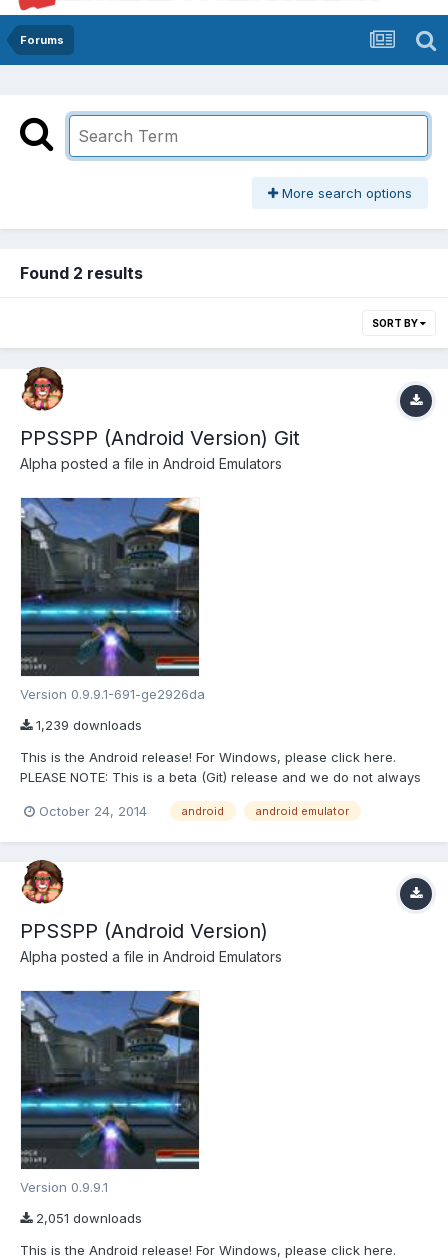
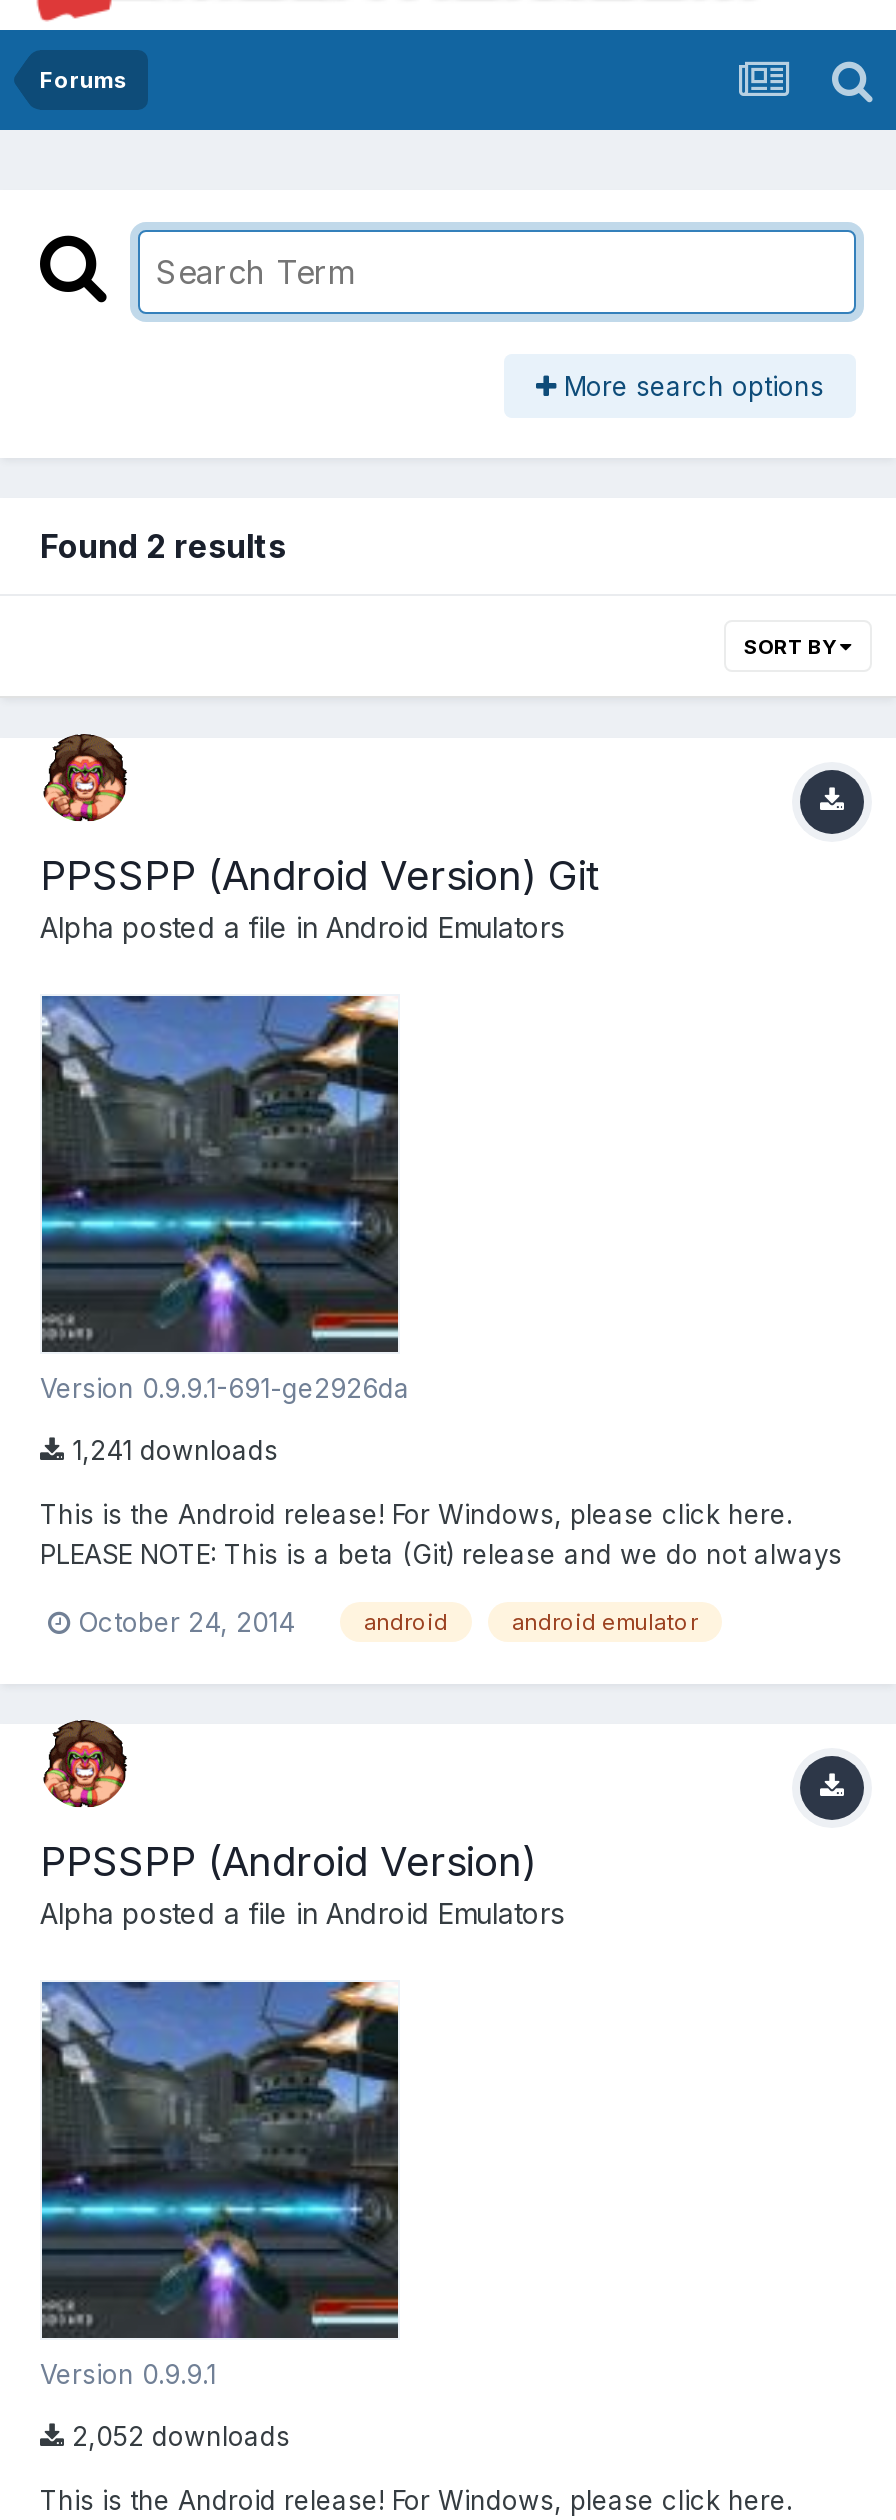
[32,717,142,733] 1,239 downloads -> [64,1434,278,1466] 1,241 downloads
[32,1210,142,1226] 2,051 downloads -> [64,2419,290,2451] 2,052 downloads

